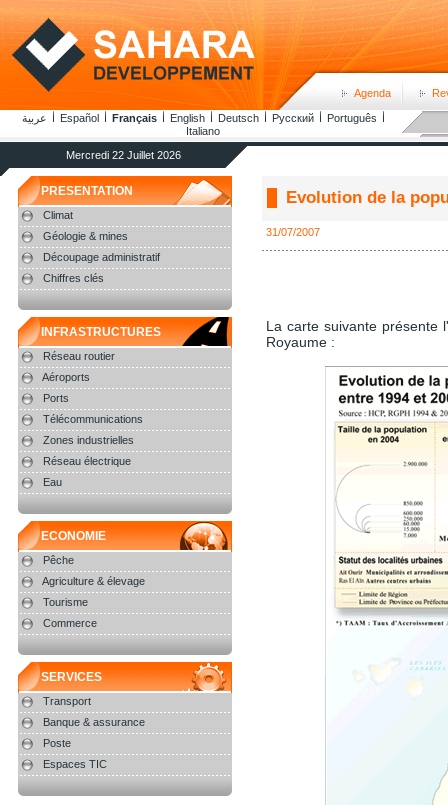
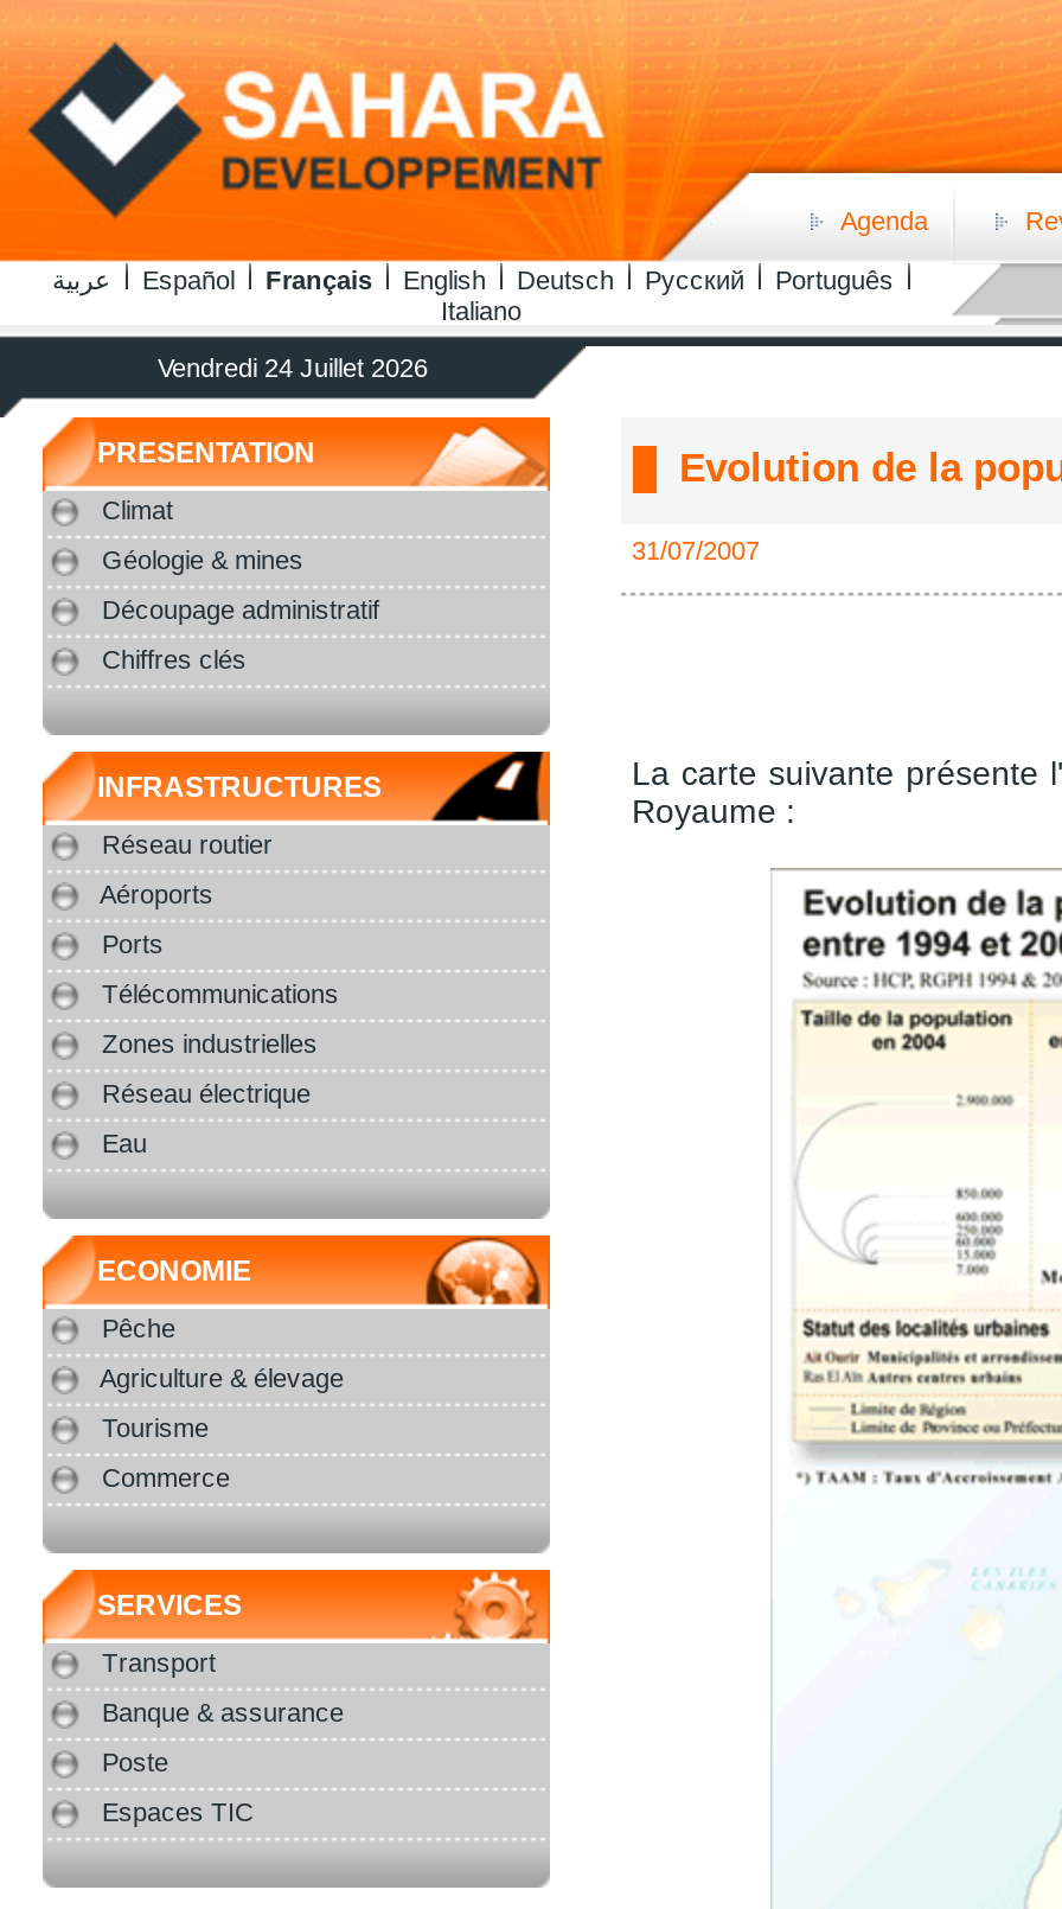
[66,149,181,161] Mercredi 22 Juillet 2026 -> [158,353,428,382] Vendredi 24 Juillet 2026

